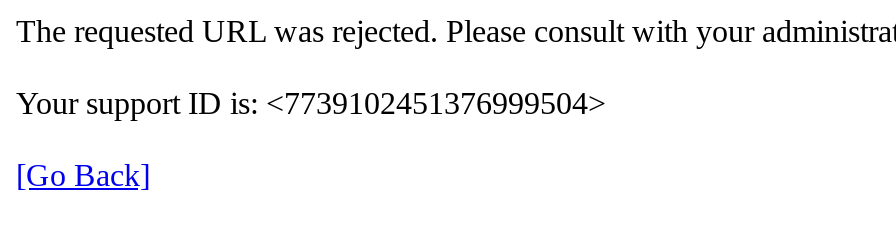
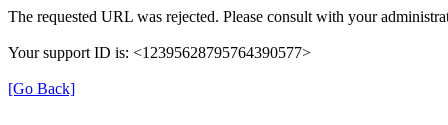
[16,86,606,120] Your support ID is: <7739102451376999504> -> [8,44,311,61] Your support ID is: <12395628795764390577>

